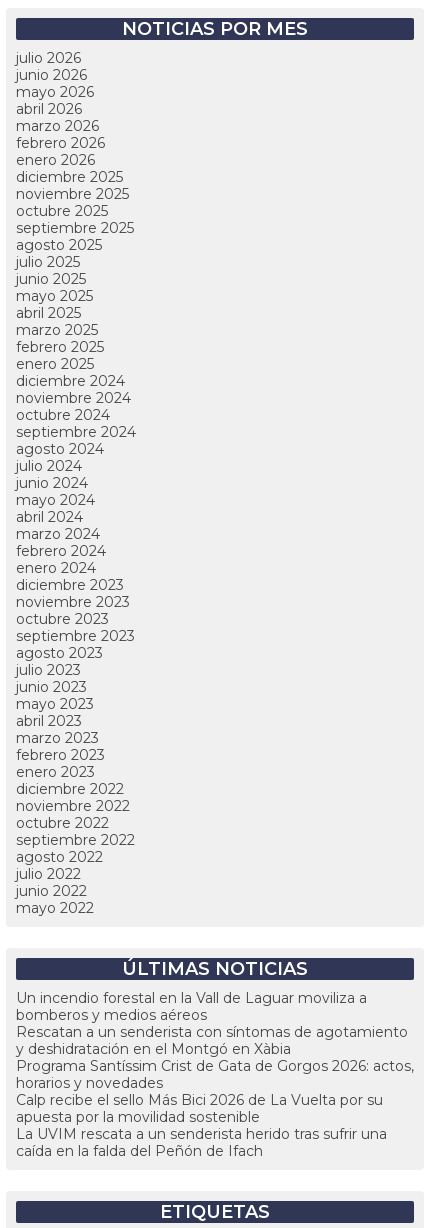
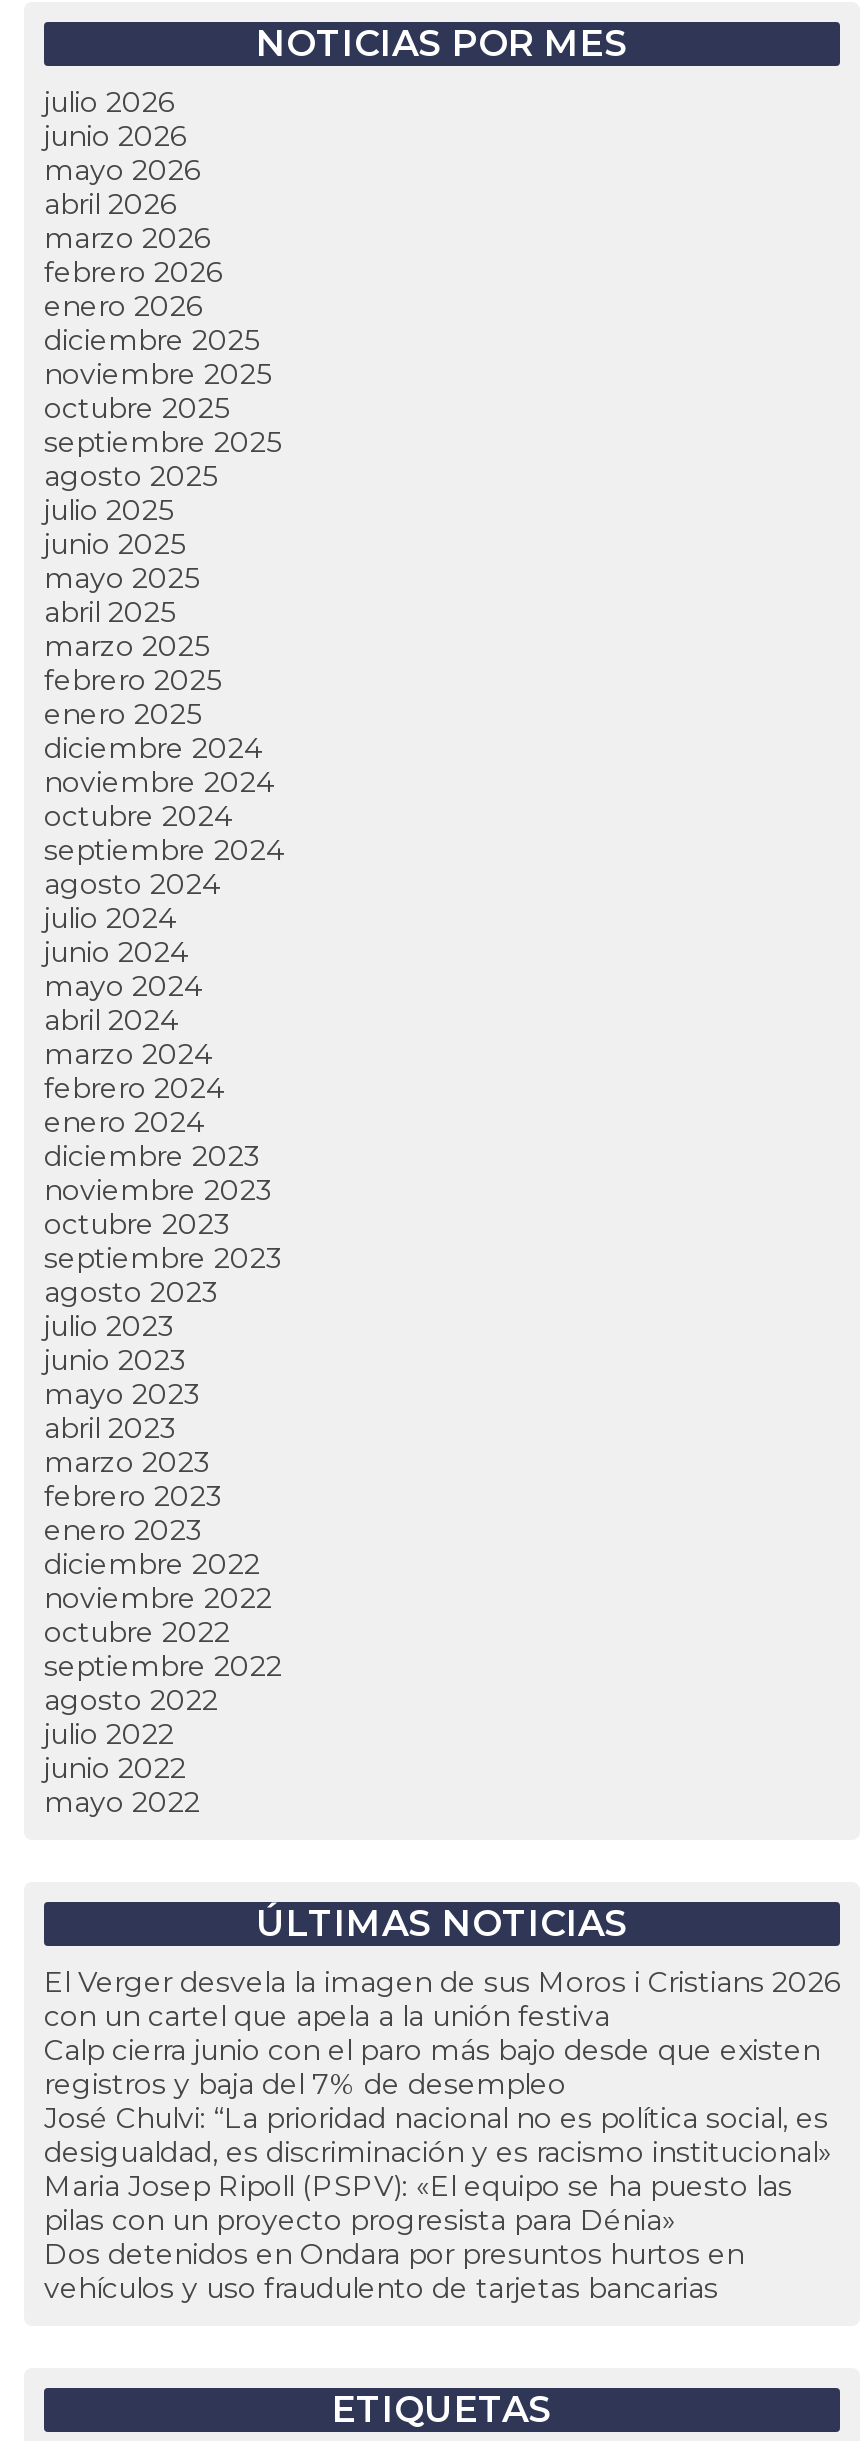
[16,988,414,1159] Un incendio forestal en la Vall de Laguar moviliza a | bomberos y medios aéreos | Rescatan a un senderista con síntomas de agotamiento | y deshidratación en el Montgó en Xàbia | Programa Santíssim Crist de Gata de Gorgos 2026: actos, | horarios y novedades | Calp recibe el sello Más Bici 2026 de La Vuelta por su | apuesta por la movilidad sostenible | La UVIM rescata a un senderista herido tras sufrir una | caída en la falda del Peñón de Ifach -> [44,1963,840,2305] El Verger desvela la imagen de sus Moros i Cristians 2026 | con un cartel que apela a la unión festiva | Calp cierra junio con el paro más bajo desde que existen | registros y baja del 7% de desempleo | José Chulvi: “La prioridad nacional no es política social, es | desigualdad, es discriminación y es racismo institucional» | Maria Josep Ripoll (PSPV): «El equipo se ha puesto las | pilas con un proyecto progresista para Dénia» | Dos detenidos en Ondara por presuntos hurtos en | vehículos y uso fraudulento de tarjetas bancarias

